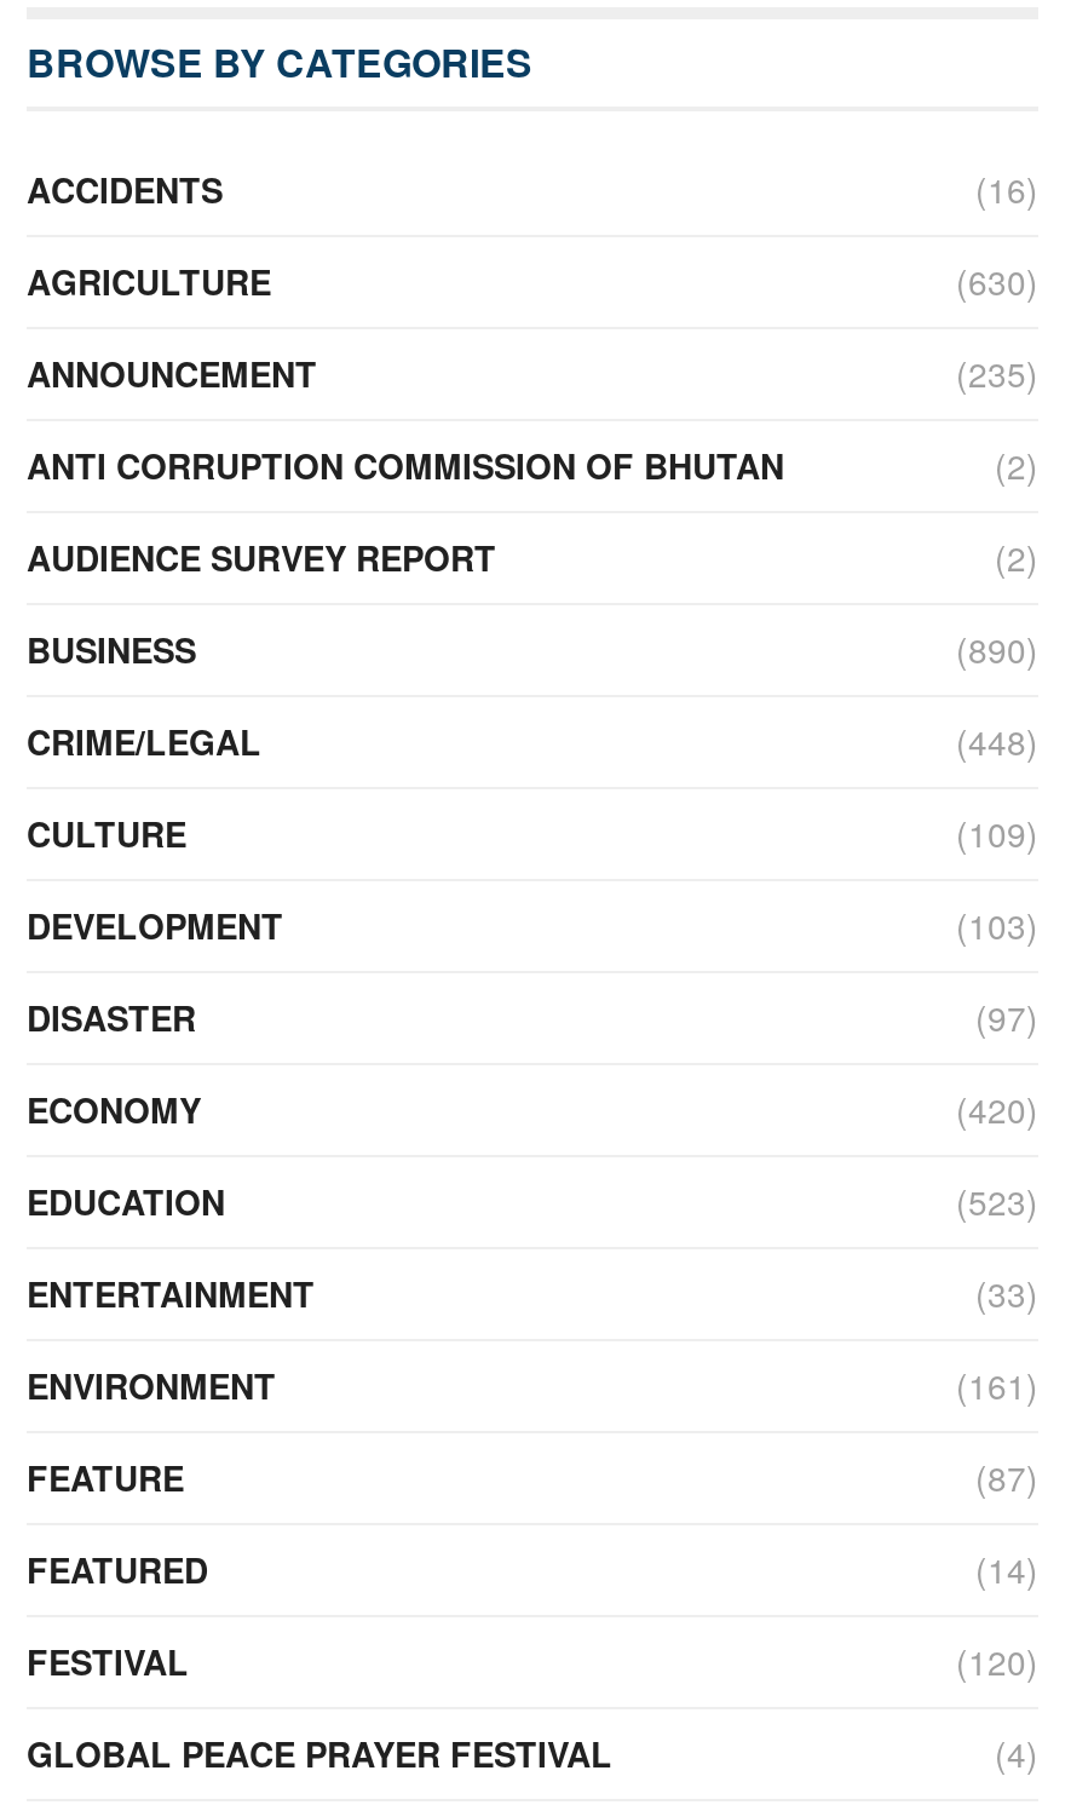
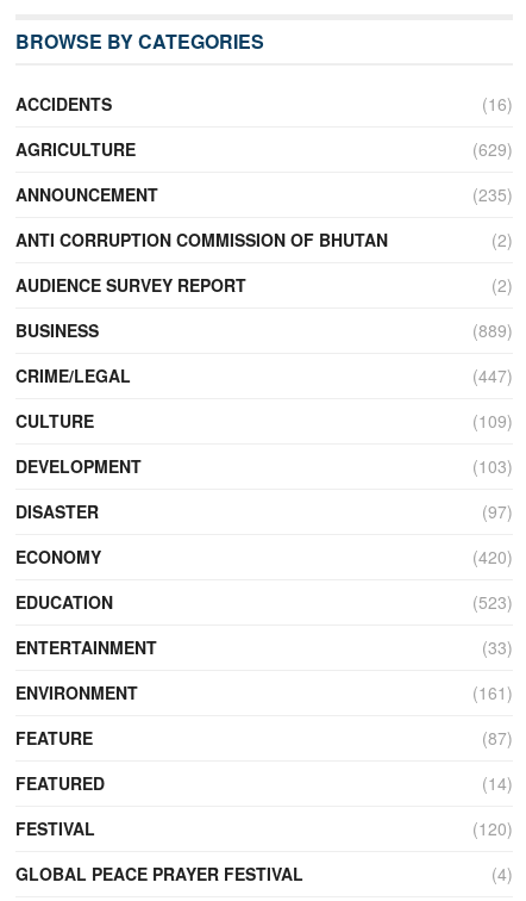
[956,256,1038,304] (630) -> [472,137,513,161] (629)
[956,624,1038,672] (890) -> [472,318,513,342] (889)
[956,716,1038,764] (448) -> [472,364,513,388] (447)

